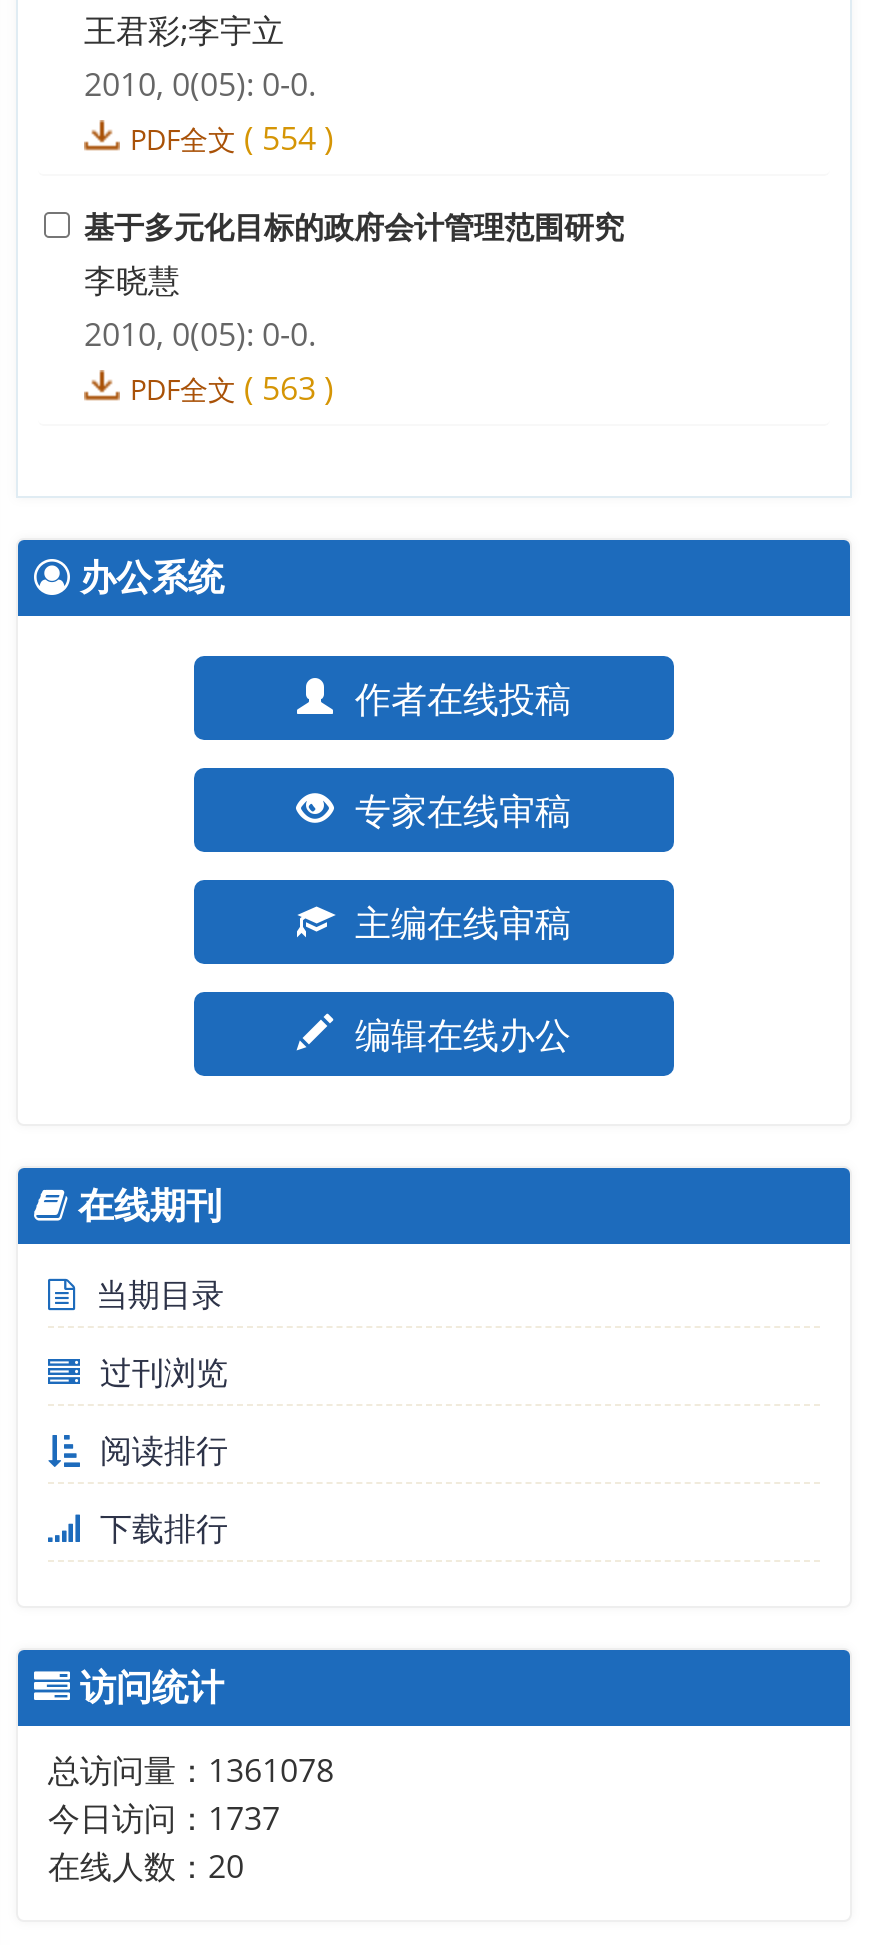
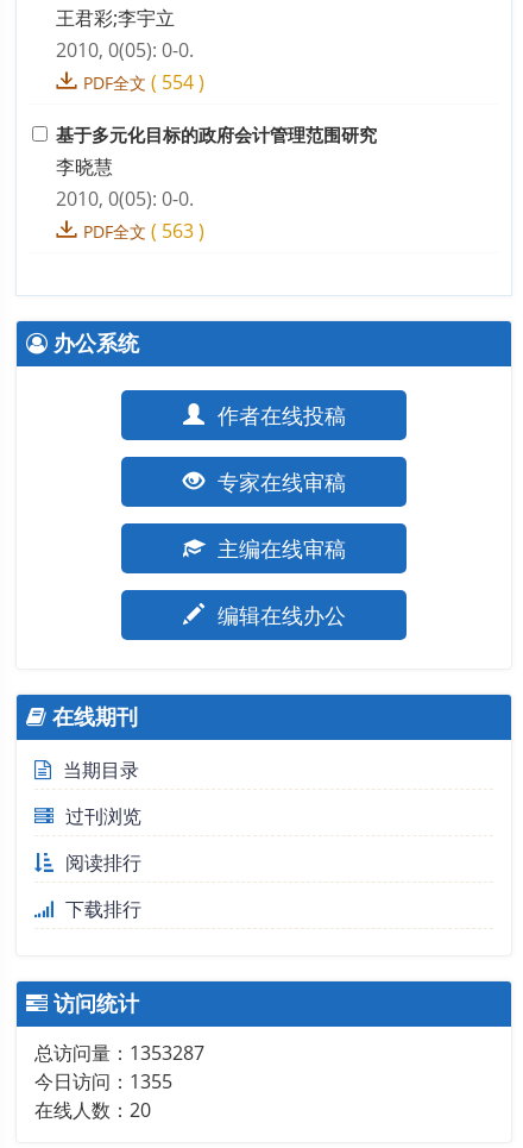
[48,1749,334,1793] 总访问量：1361078 -> [34,1040,204,1066] 总访问量：1353287
[48,1797,280,1841] 今日访问：1737 -> [34,1069,172,1095] 今日访问：1355

